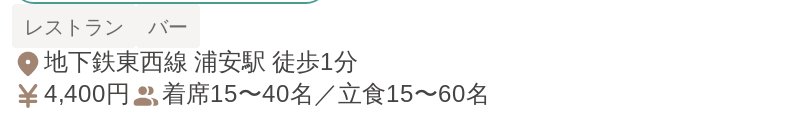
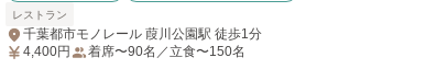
[44,15,358,76] バー | 地下鉄東西線 浦安駅 徒歩1分 -> [23,26,262,42] 千葉都市モノレール 葭川公園駅 徒歩1分
[162,80,490,108] 着席15〜40名／立食15〜60名 -> [88,44,245,59] 着席〜90名／立食〜150名

